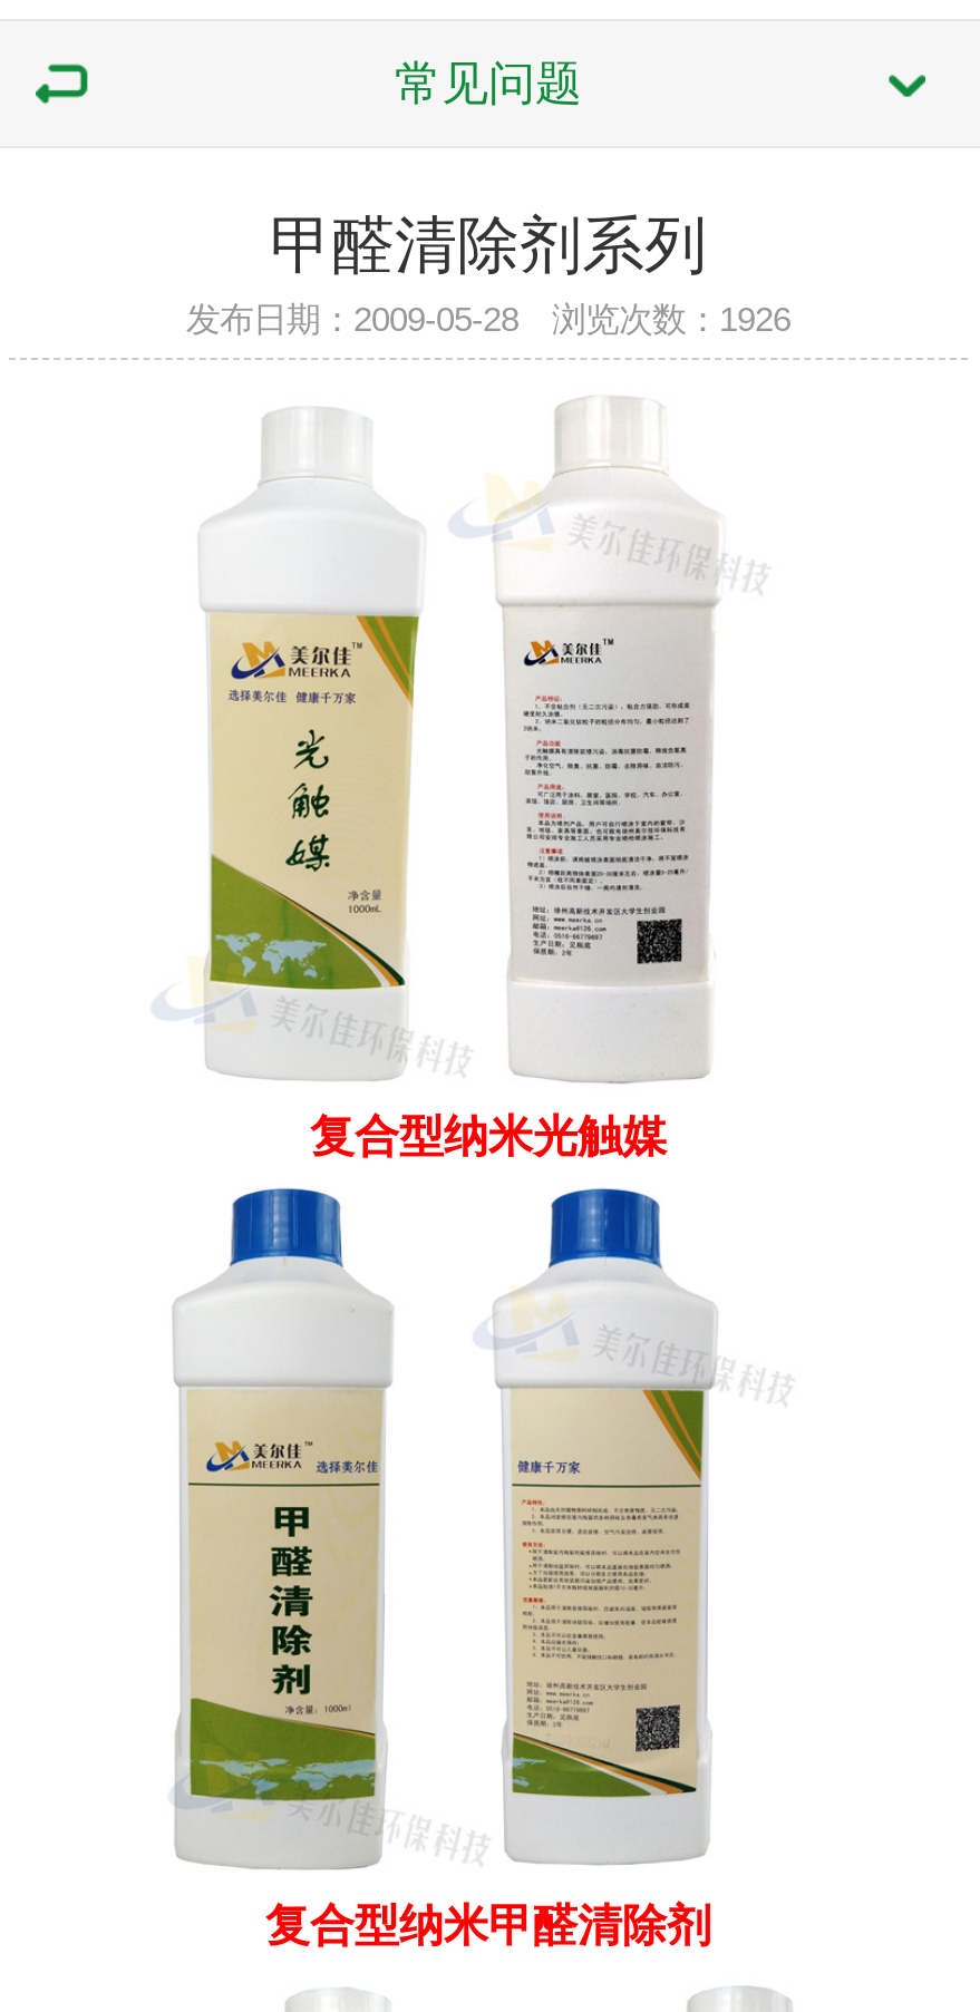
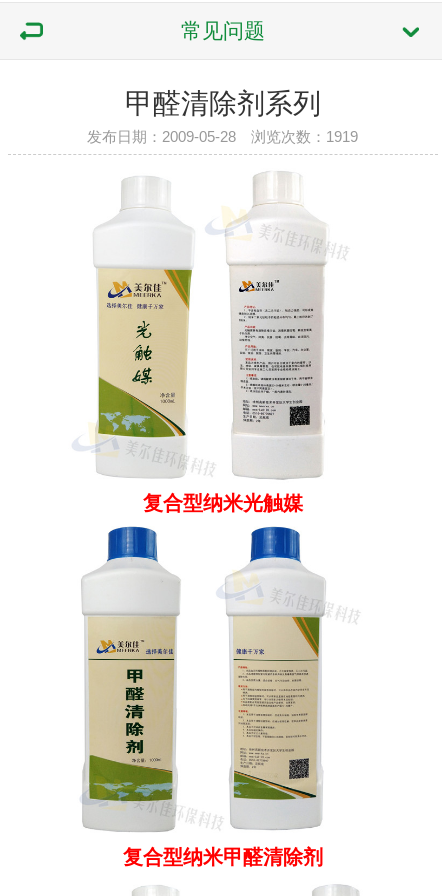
[186,300,790,338] 发布日期：2009-05-28 浏览次数：1926 -> [87,128,358,145] 发布日期：2009-05-28 浏览次数：1919

